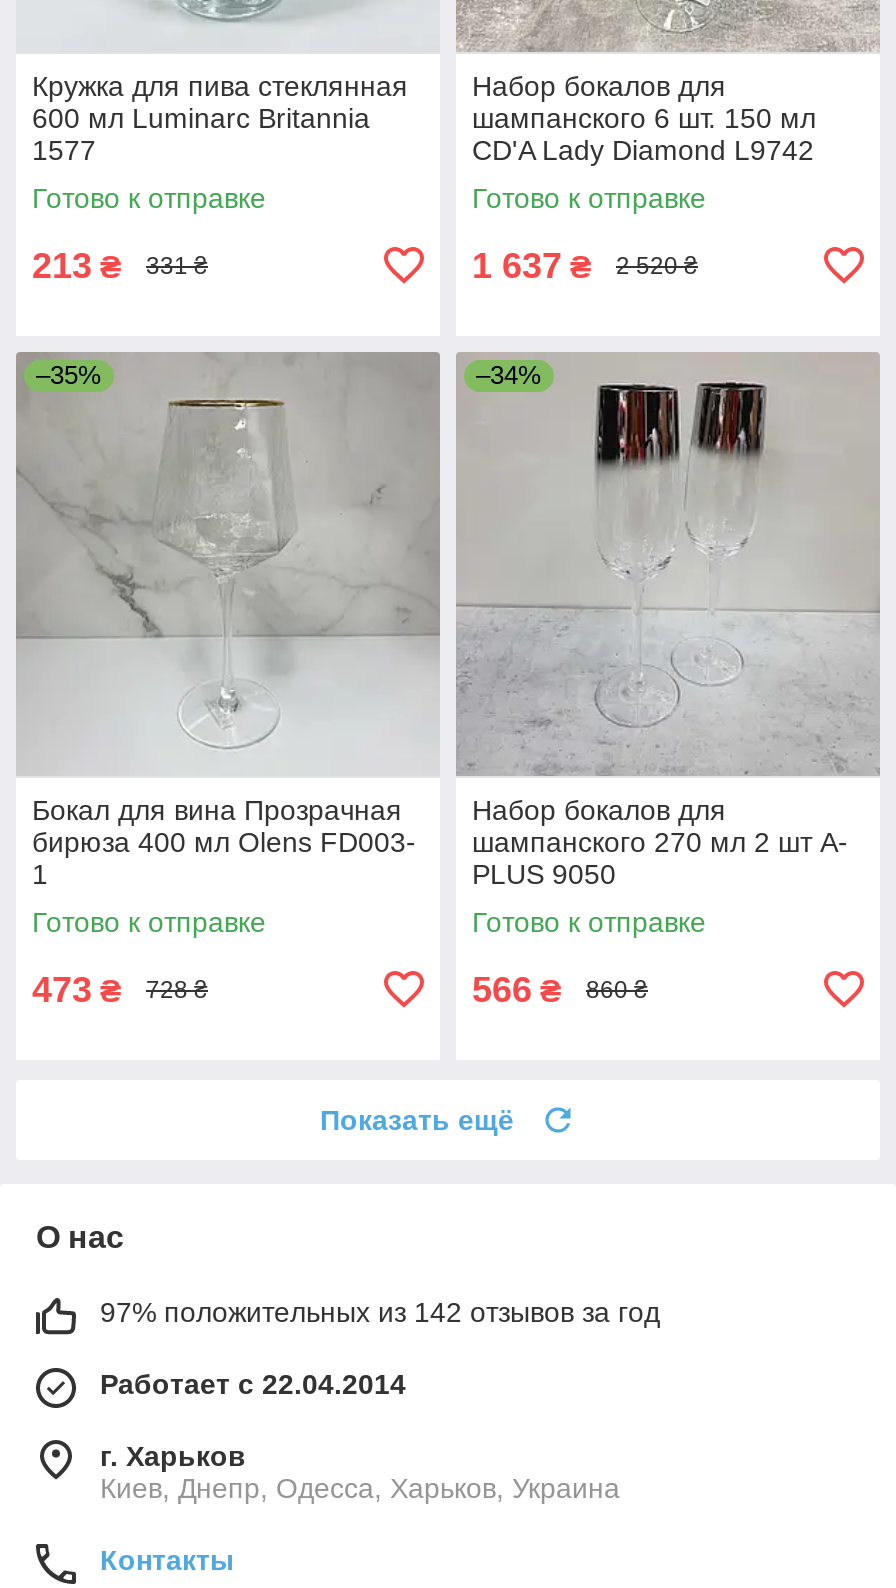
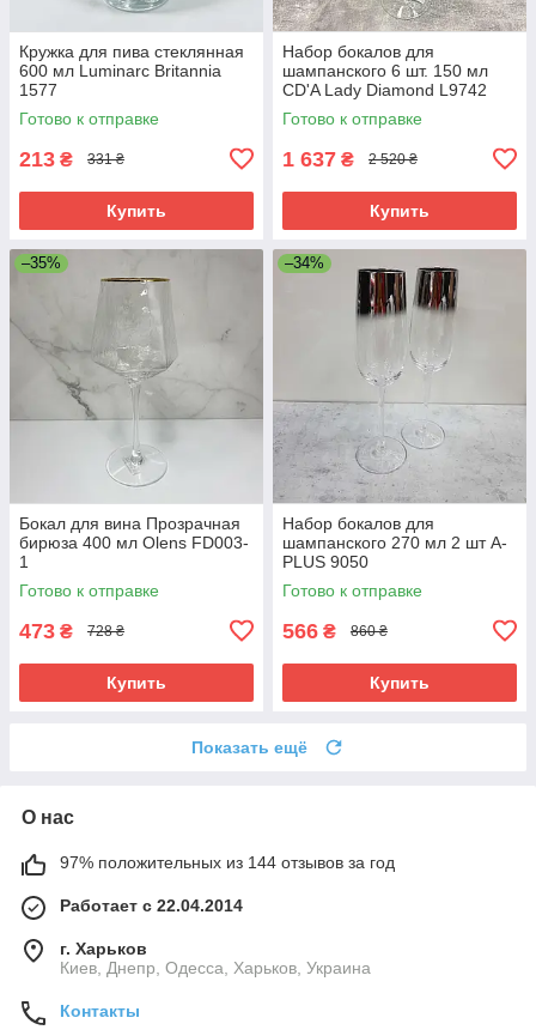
none -> [106,201,166,220] Купить
none -> [370,201,430,220] Купить
none -> [106,673,166,692] Купить
none -> [370,673,430,692] Купить
[100,1296,660,1328] 97% положительных из 142 отзывов за год -> [60,853,395,872] 97% положительных из 144 отзывов за год

